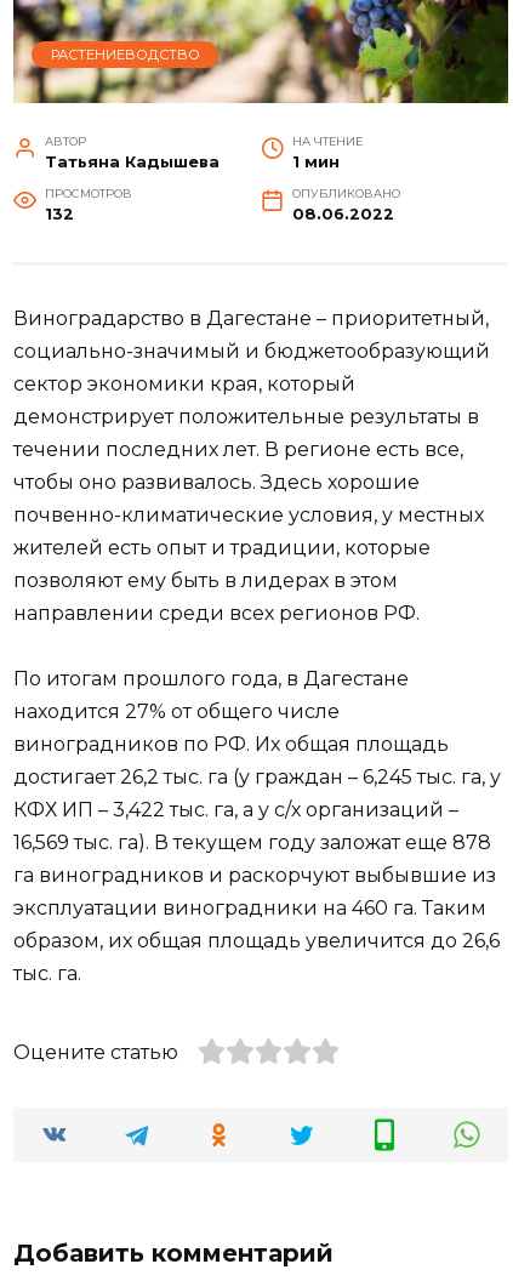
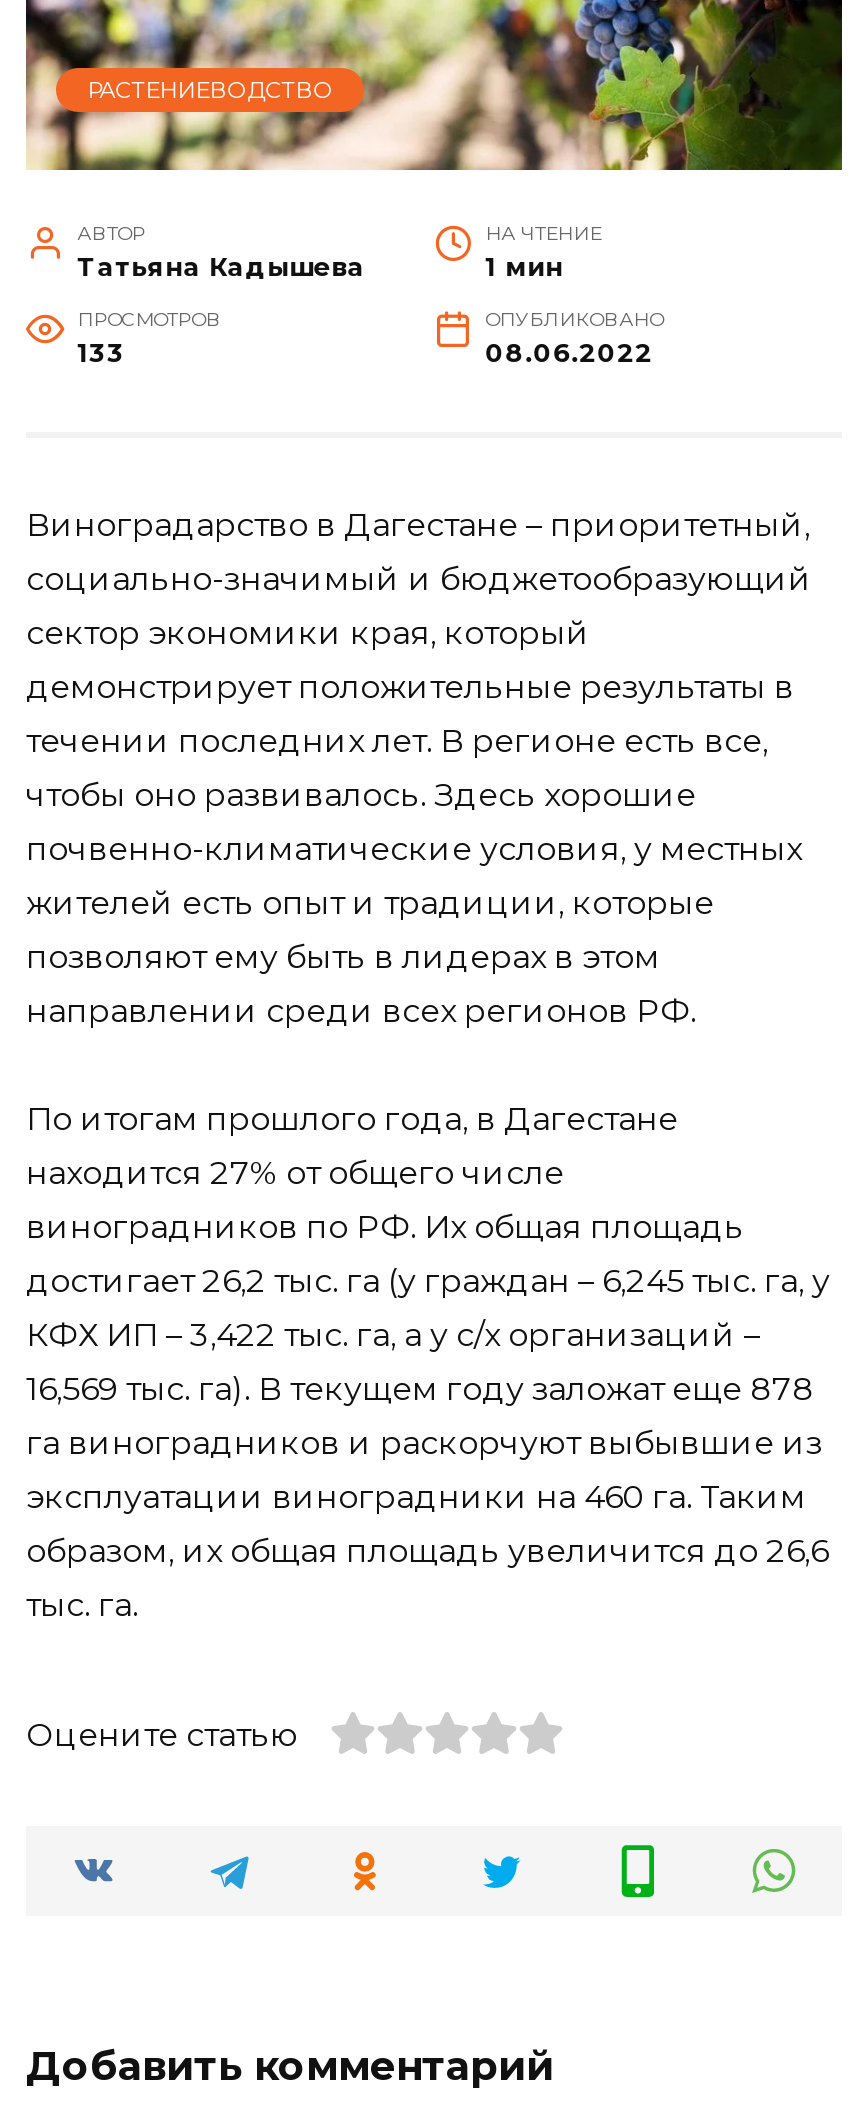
[44,205,73,223] 132 -> [77,338,125,368] 133

